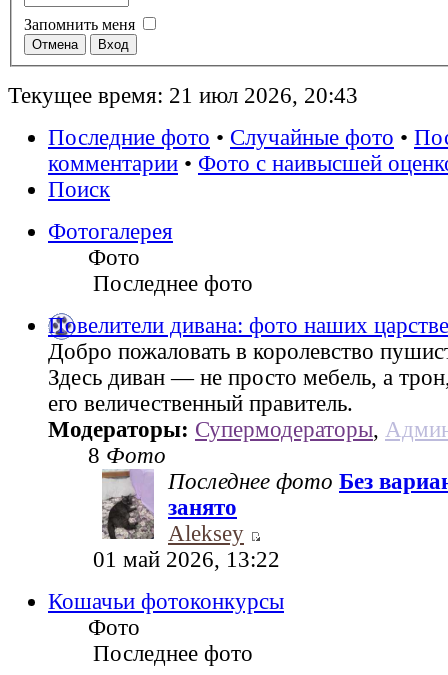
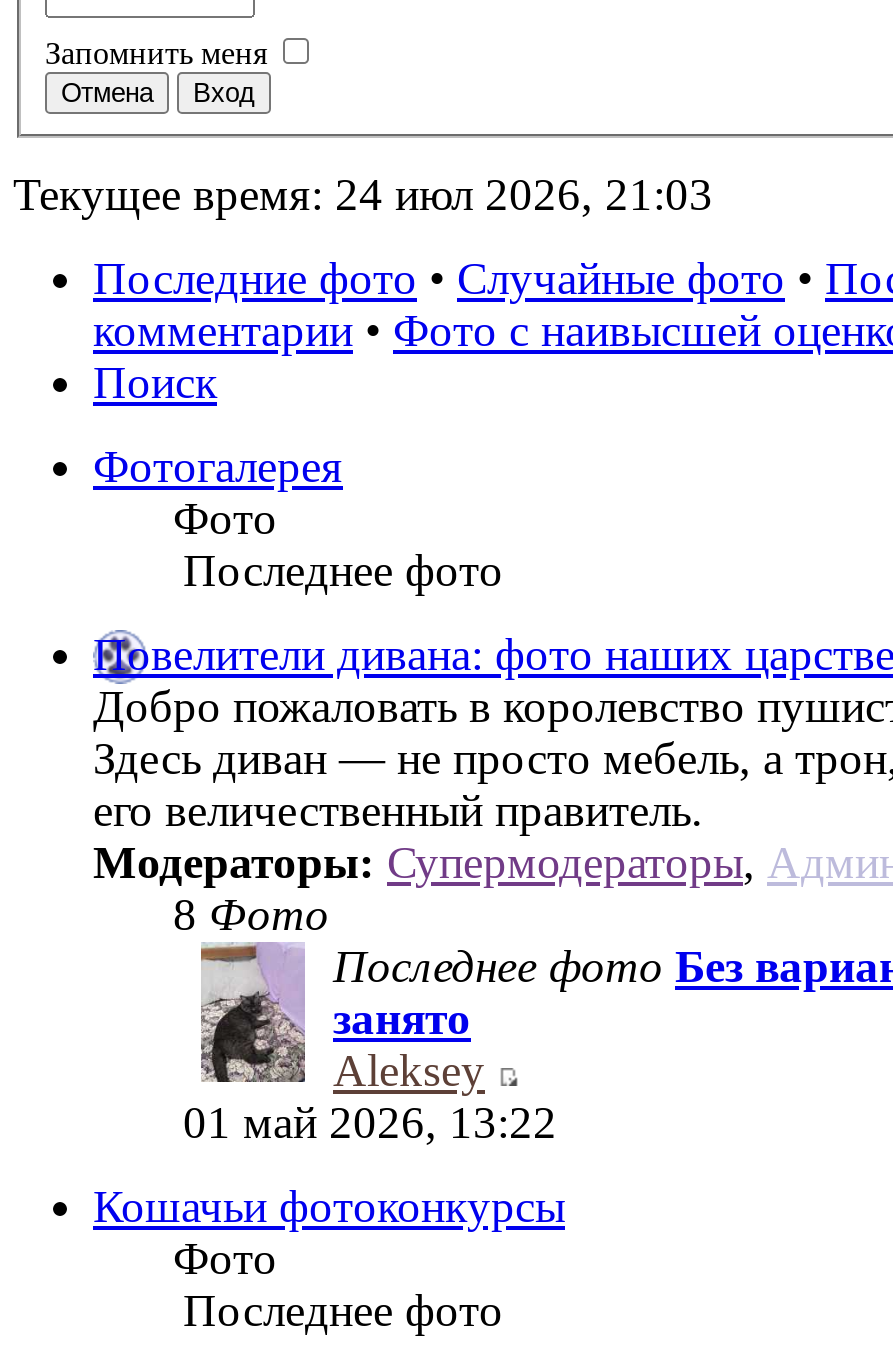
[8,83,358,108] Текущее время: 21 июл 2026, 20:43 -> [13,171,713,221] Текущее время: 24 июл 2026, 21:03

